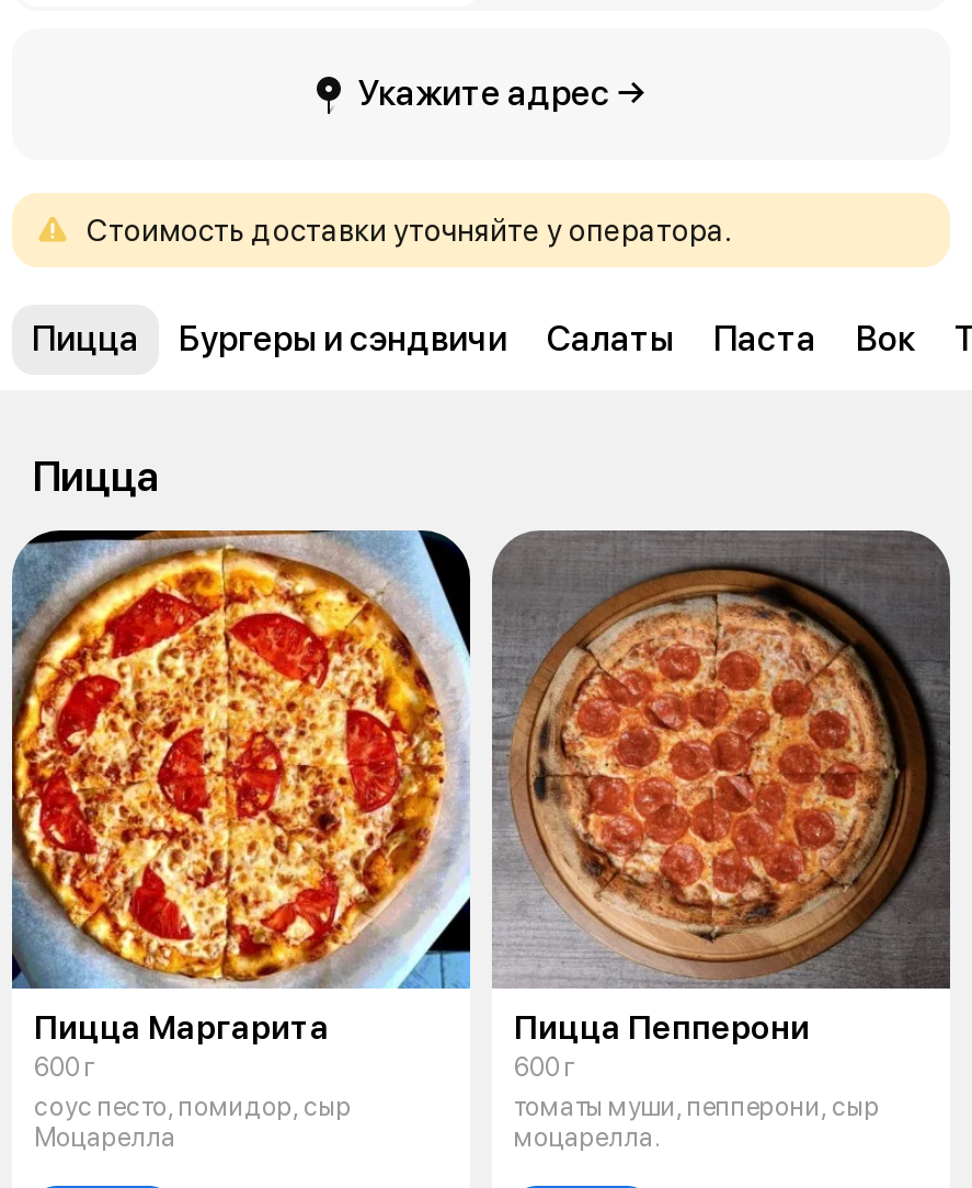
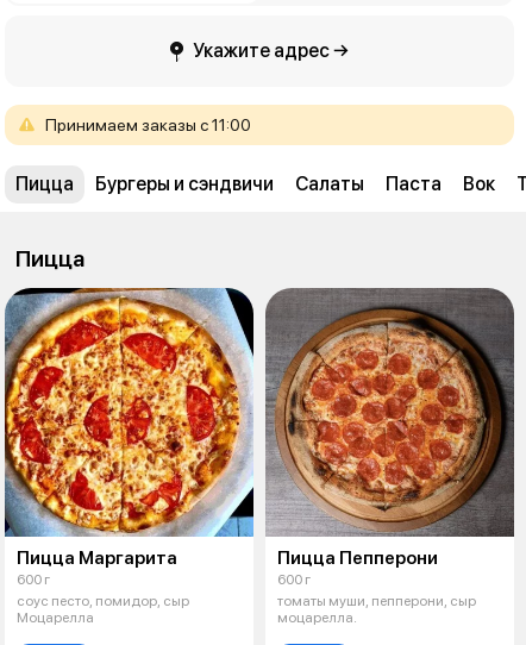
[87,213,731,248] Стоимость доставки уточняйте у оператора. -> [45,115,251,134] Принимаем заказы с 11:00

